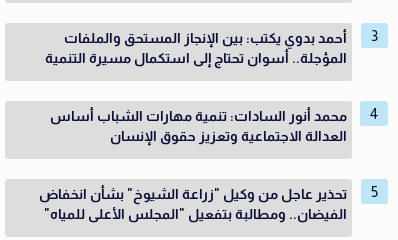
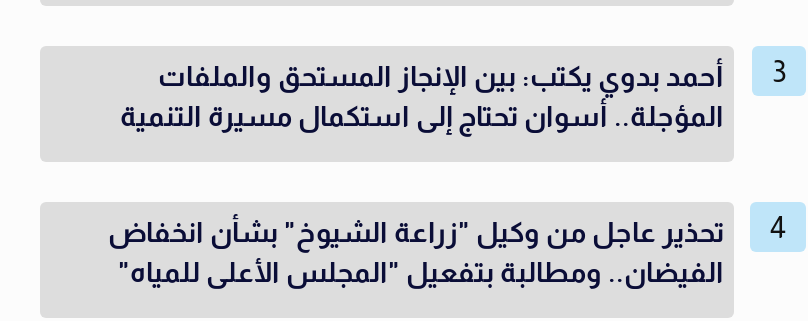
[50,108,347,144] محمد أنور السادات: تنمية مهارات الشباب أساس | العدالة الاجتماعية وتعزيز حقوق الإنسان -> none

